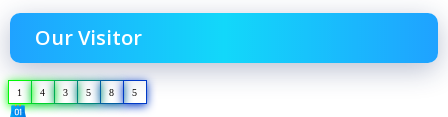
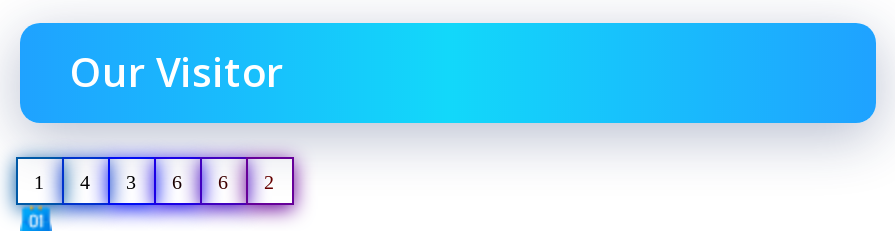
[86,87,91,98] 5 -> [172,171,182,193] 6
[109,87,114,98] 8 -> [218,171,228,193] 6
[132,87,137,98] 5 -> [264,171,274,193] 2

